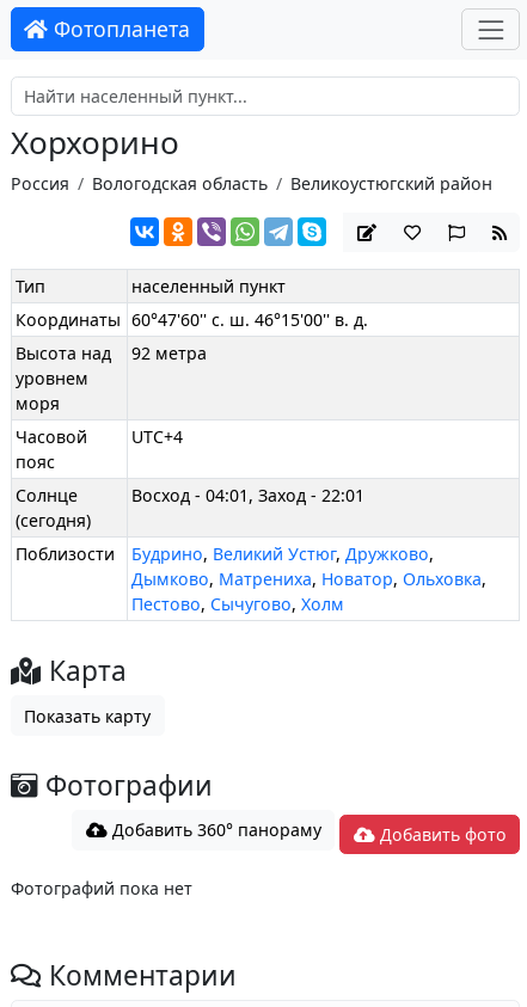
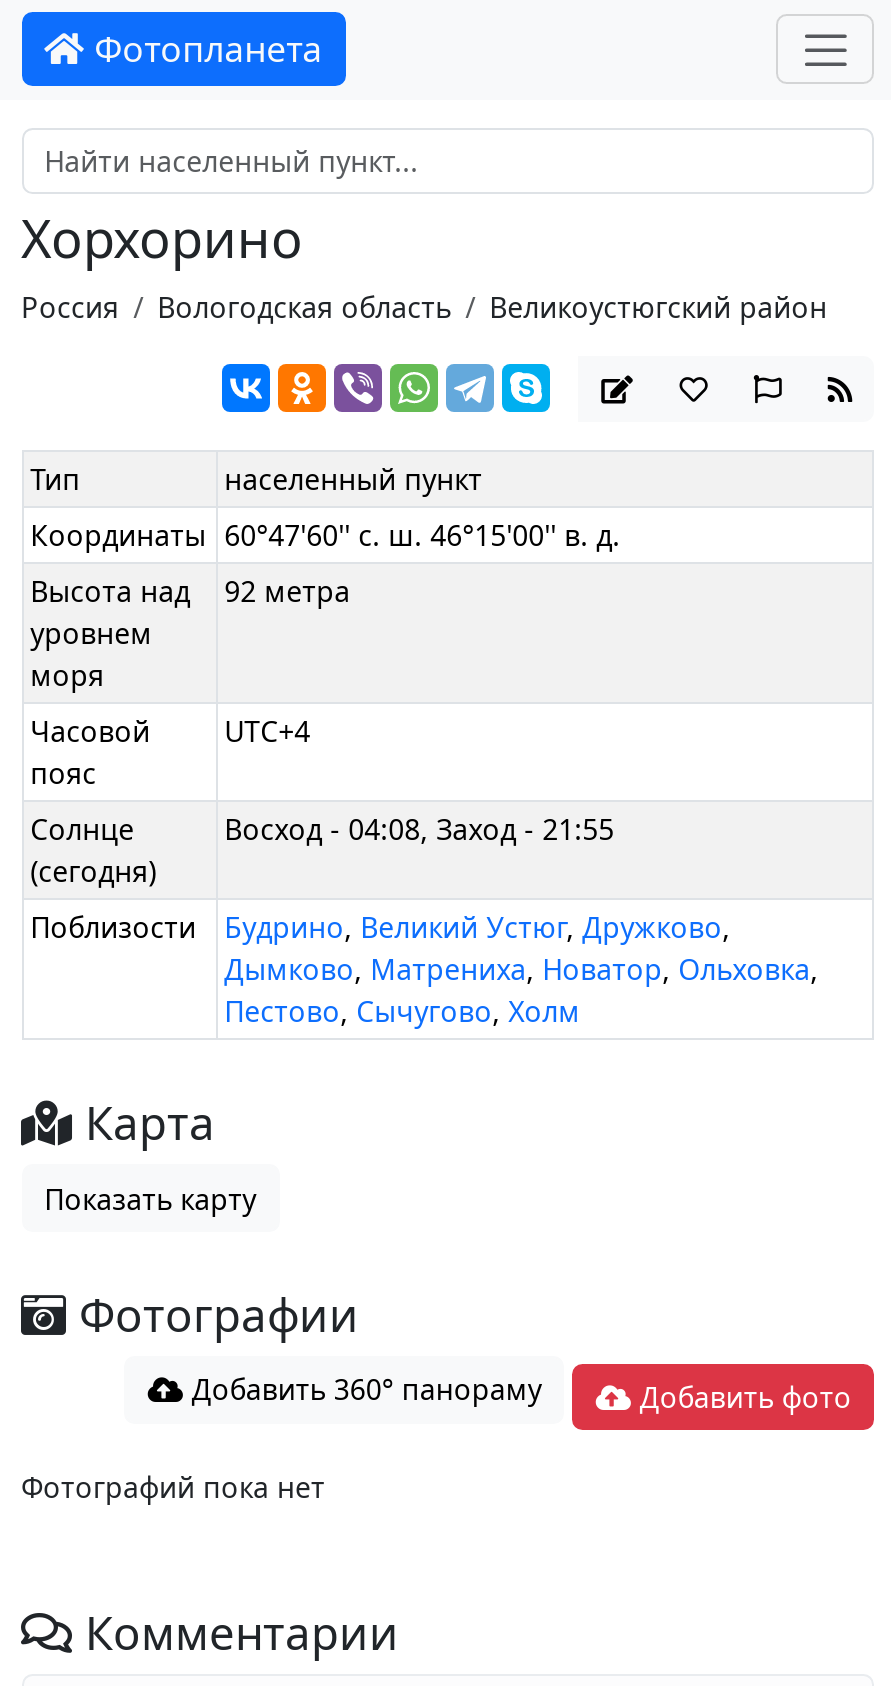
[132,484,365,507] Восход - 04:01, Заход - 22:01 -> [224,810,614,848] Восход - 04:08, Заход - 21:55

